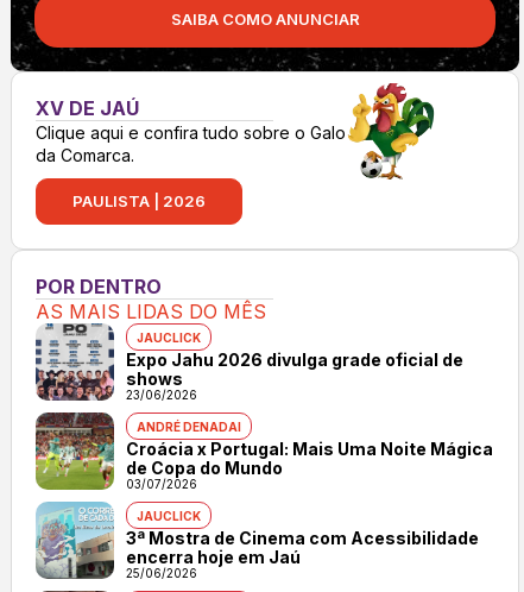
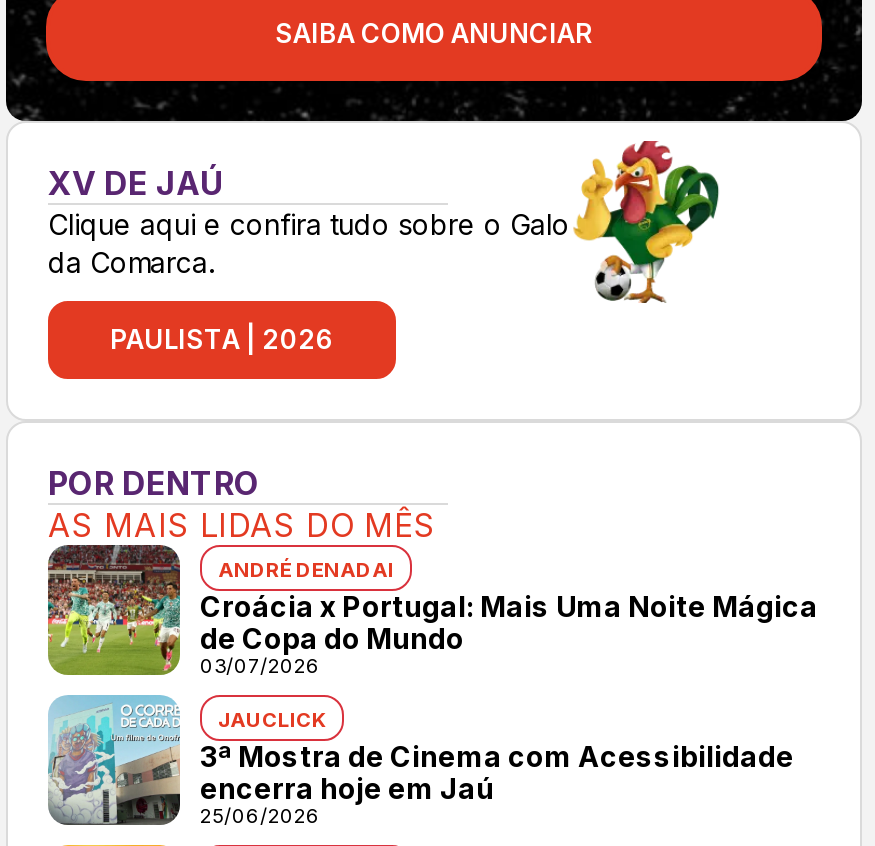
[34,327,463,402] [image] | JAUCLICK | Expo Jahu 2026 divulga grade oficial de | shows | 23/06/2026 -> none

